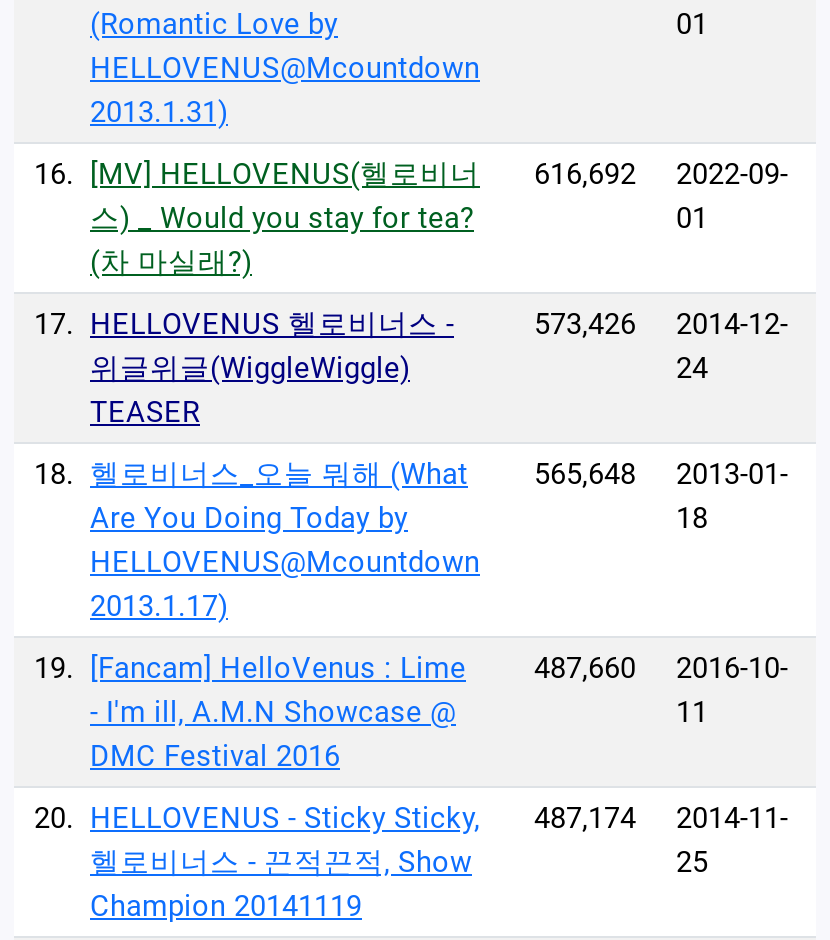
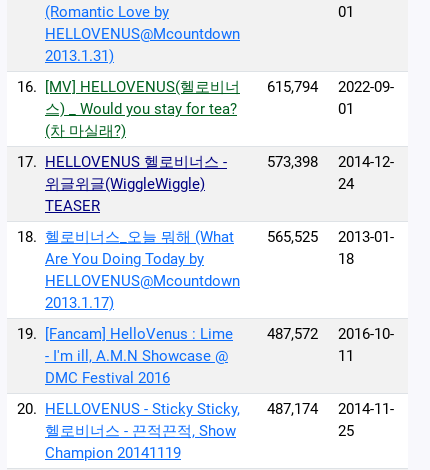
[34,156,788,192] 16. [MV] HELLOVENUS(헬로비너 616,692 2022-09- -> [17,78,394,96] 16. [MV] HELLOVENUS(헬로비너 615,794 2022-09-
[534,306,788,342] 573,426 2014-12- -> [267,153,394,171] 573,398 2014-12-
[34,456,788,492] 18. 헬로비너스_오늘 뭐해 (What 565,648 2013-01- -> [17,228,394,246] 18. 헬로비너스_오늘 뭐해 (What 565,525 2013-01-
[34,650,788,686] 19. [Fancam] HelloVenus : Lime 487,660 2016-10- -> [17,325,394,343] 19. [Fancam] HelloVenus : Lime 487,572 2016-10-

